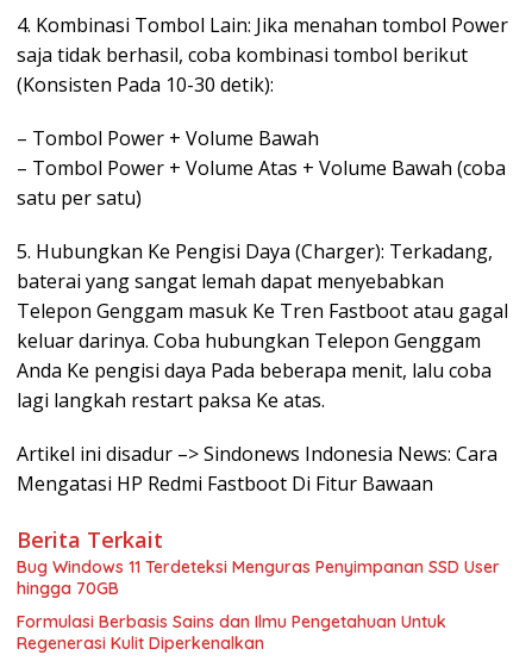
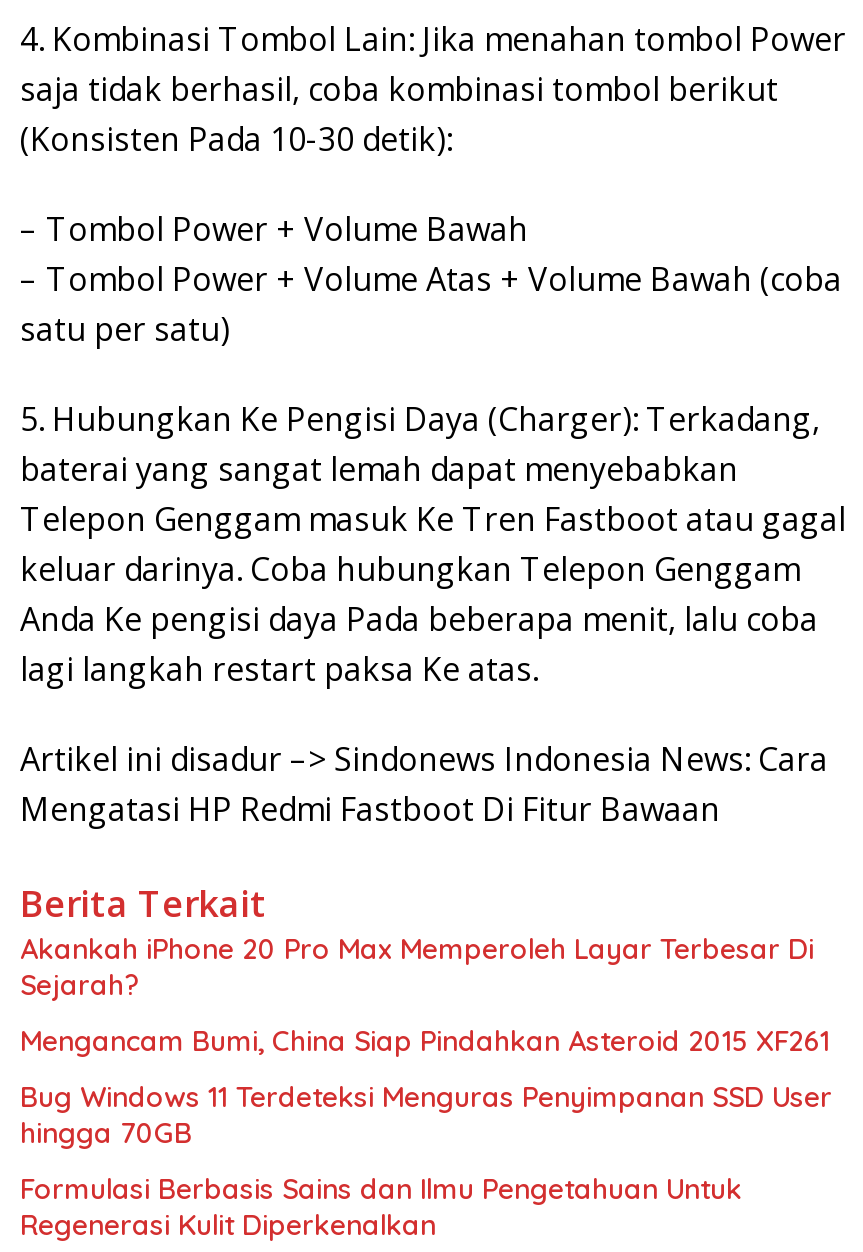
none -> [20,931,830,1059] Akankah iPhone 20 Pro Max Memperoleh Layar Terbesar Di | Sejarah? | Mengancam Bumi, China Siap Pindahkan Asteroid 2015 XF261

